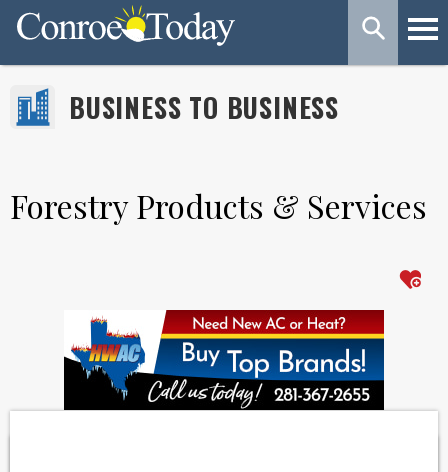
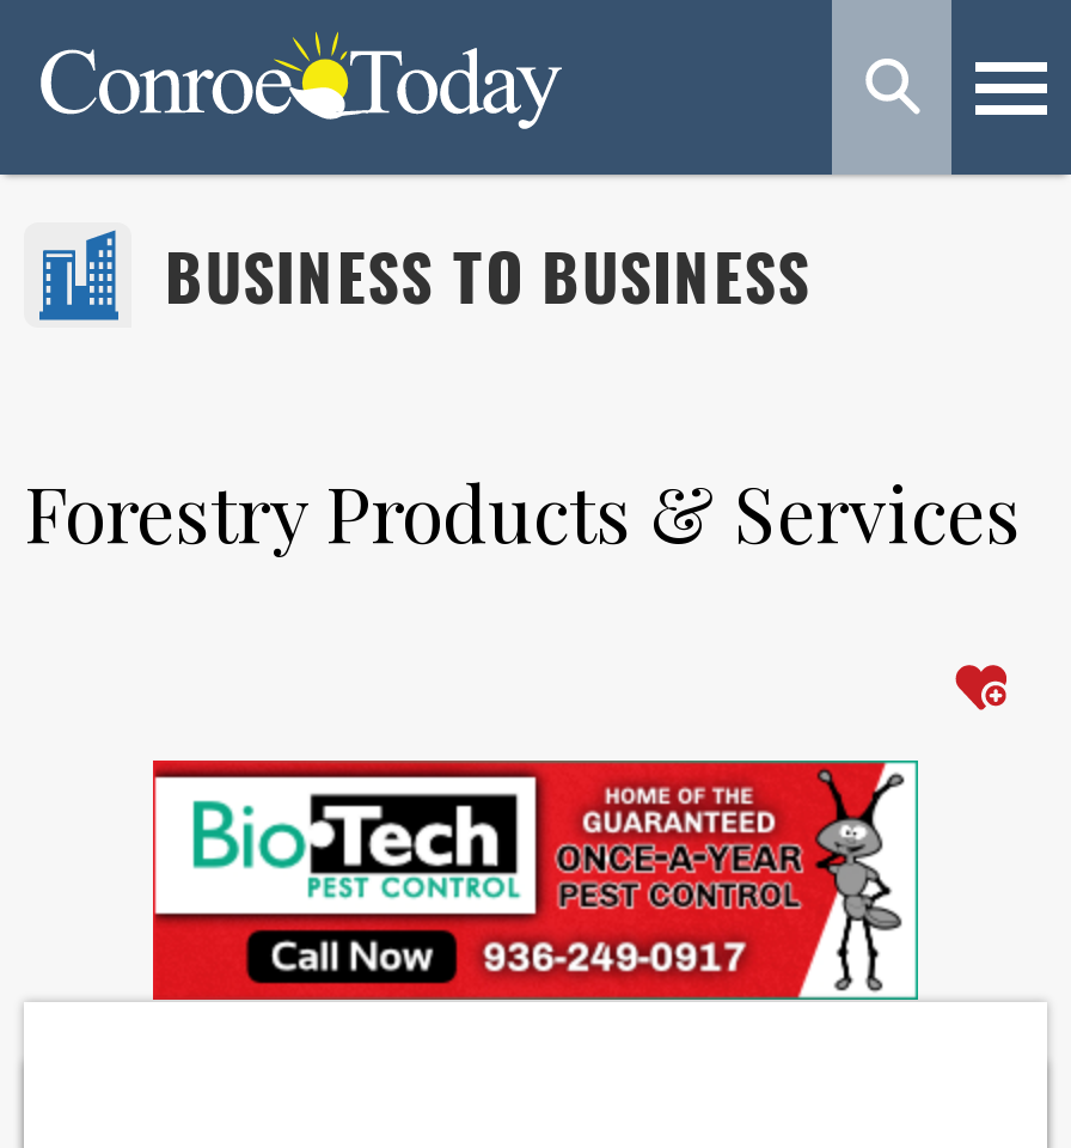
[63,309,385,411] [image] -> [151,758,920,1002] [image]

